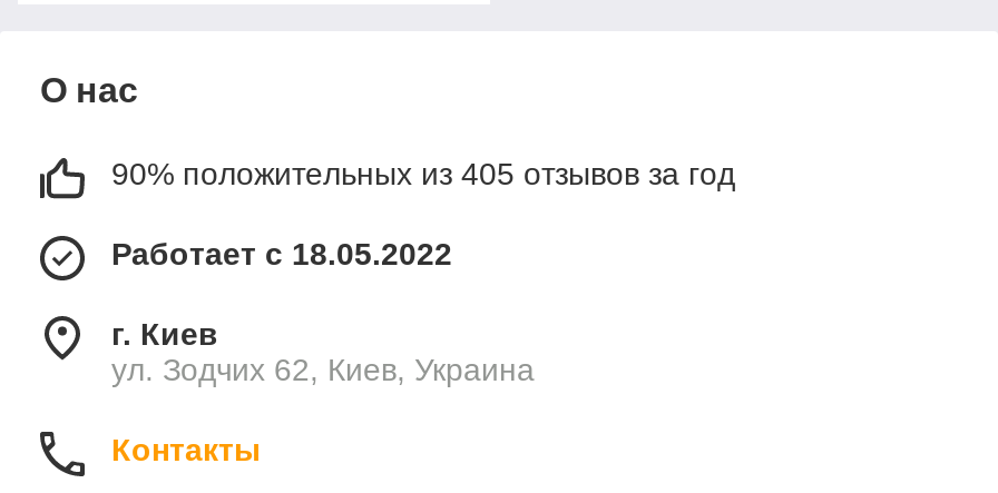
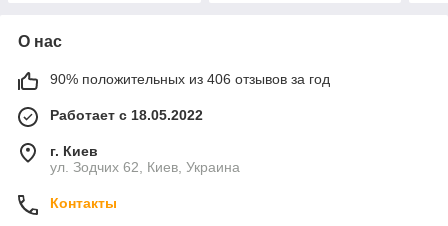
[111,155,735,191] 90% положительных из 405 отзывов за год -> [50,71,330,87] 90% положительных из 406 отзывов за год

